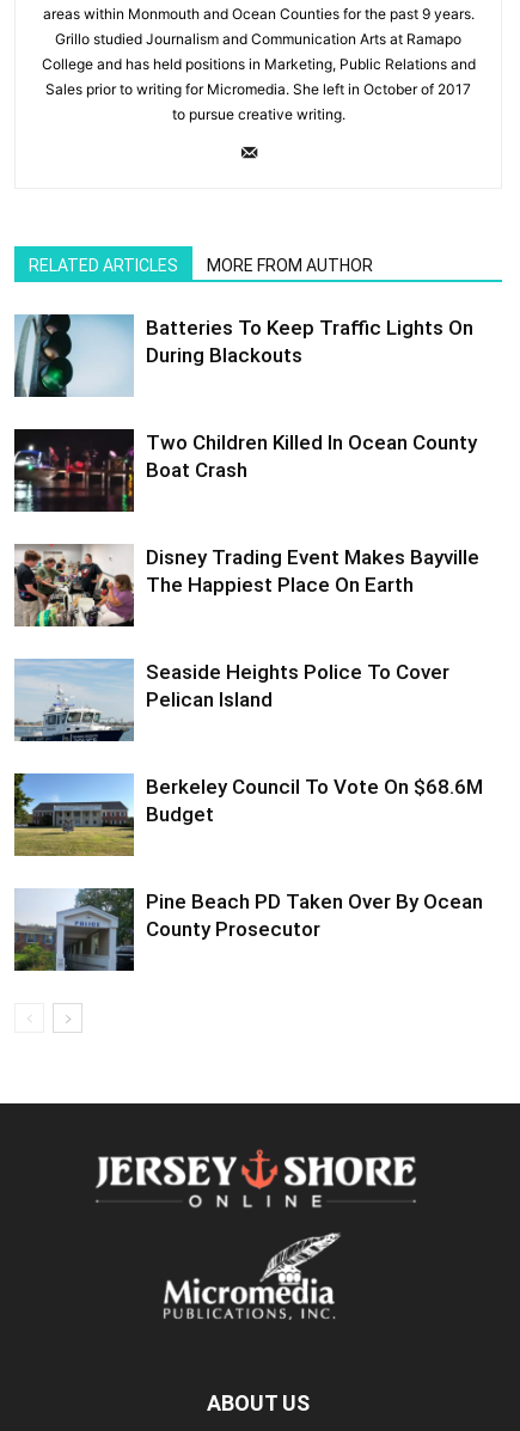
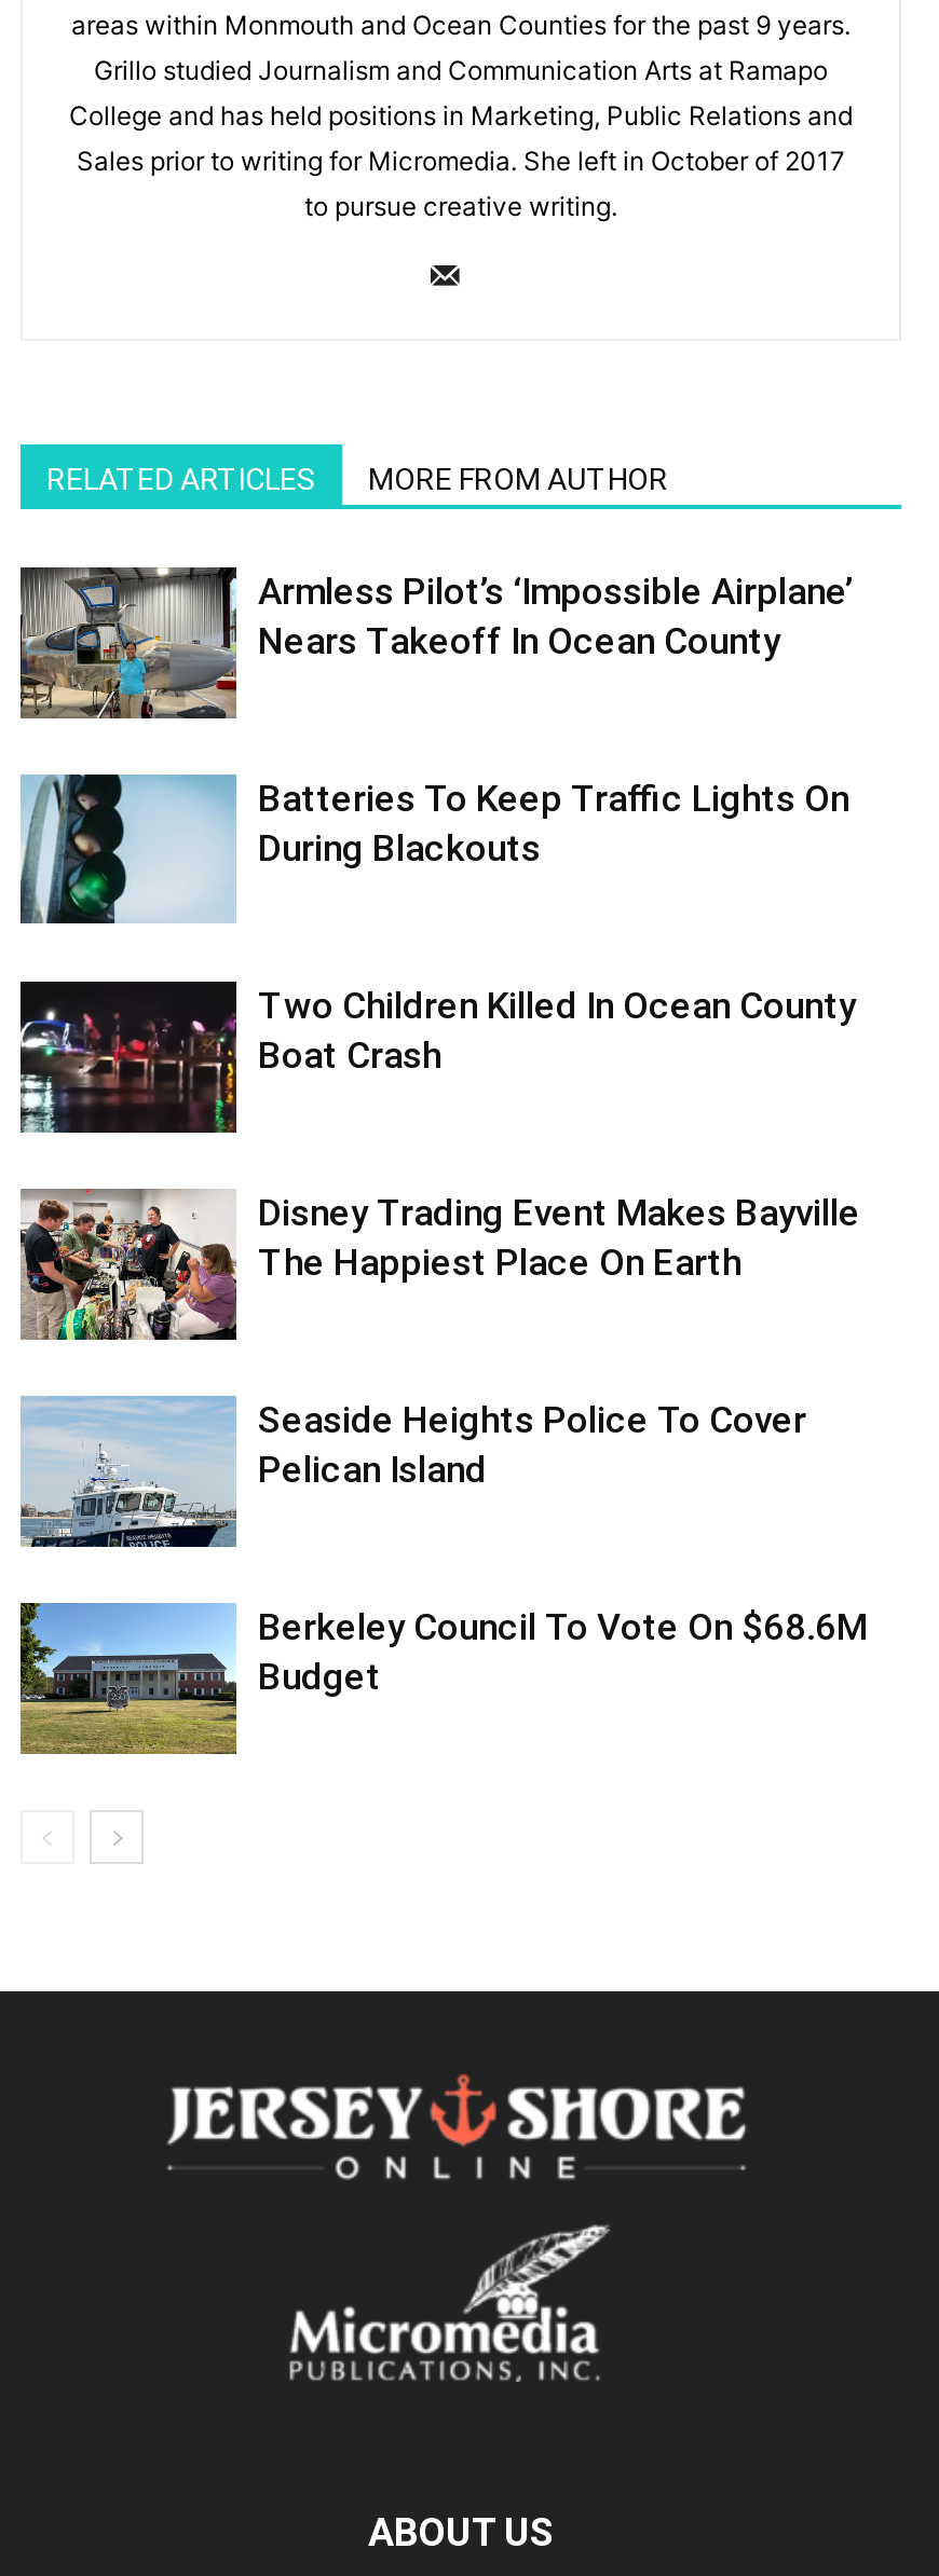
none -> [18,565,854,721] [image] | Armless Pilot’s ‘Impossible Airplane’ | Nears Takeoff In Ocean County
moved [12,316,483,826] -> [16,777,867,1699]: [image] | Batteries To Keep Traffic Lights On | During Blackouts | ... | Berkeley Council To Vote On $68.6M | Budget
[13,887,483,972] [image] | Pine Beach PD Taken Over By Ocean | County Prosecutor -> none

